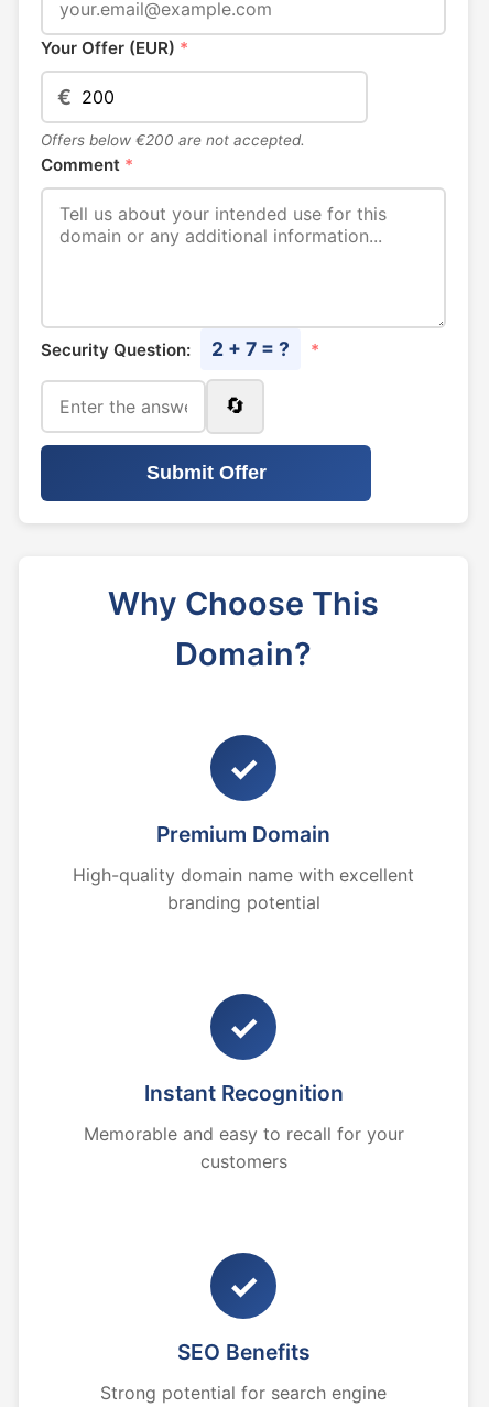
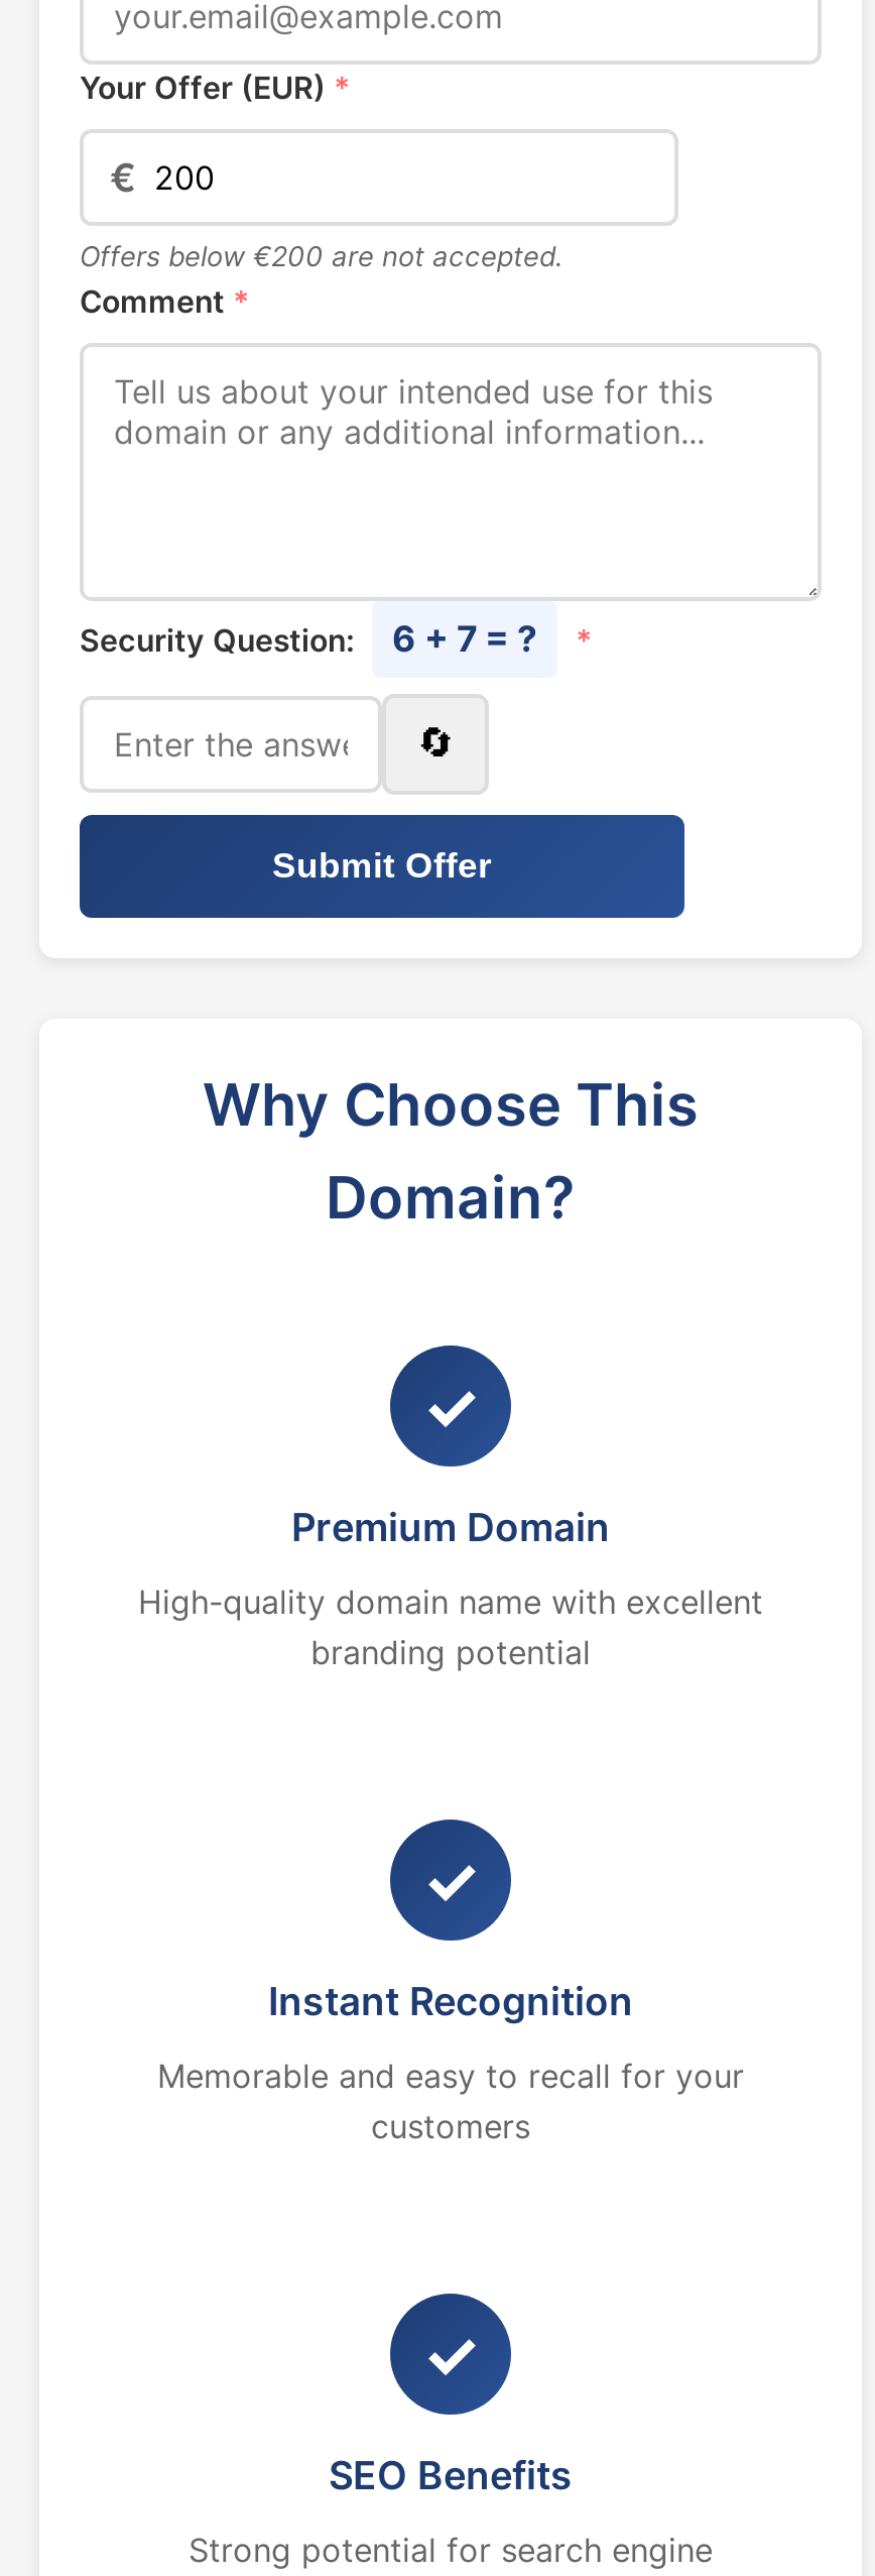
[211,337,290,360] 2 + 7 = ? -> [392,617,537,660] 6 + 7 = ?

